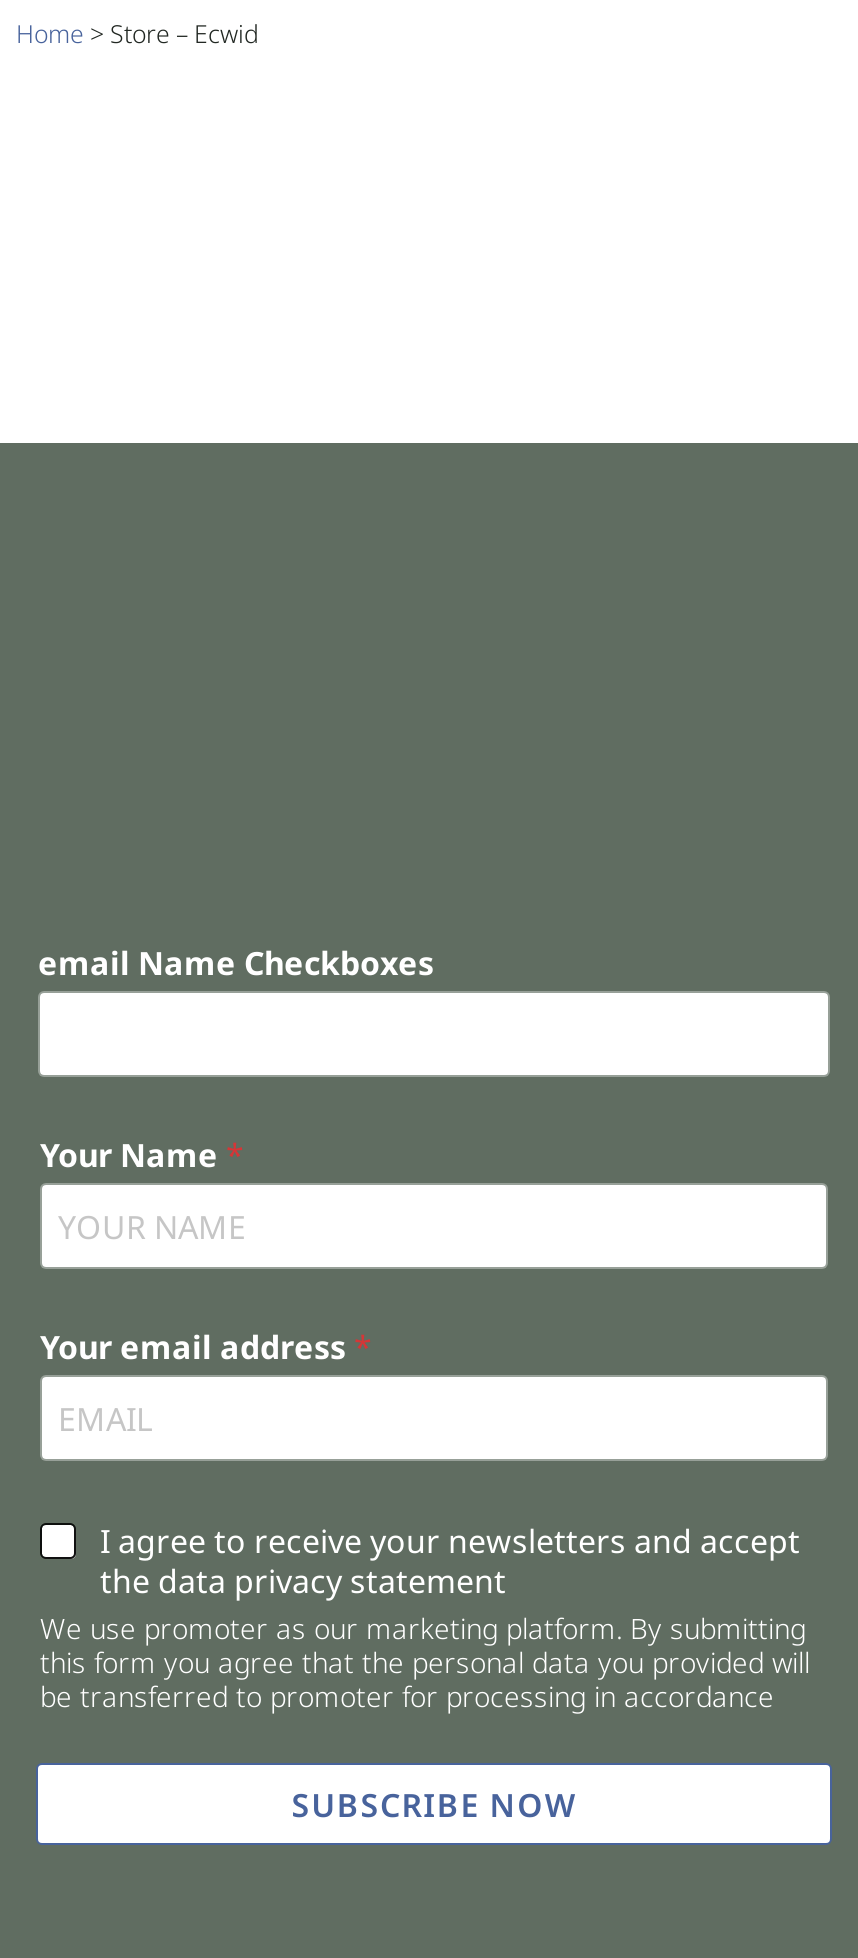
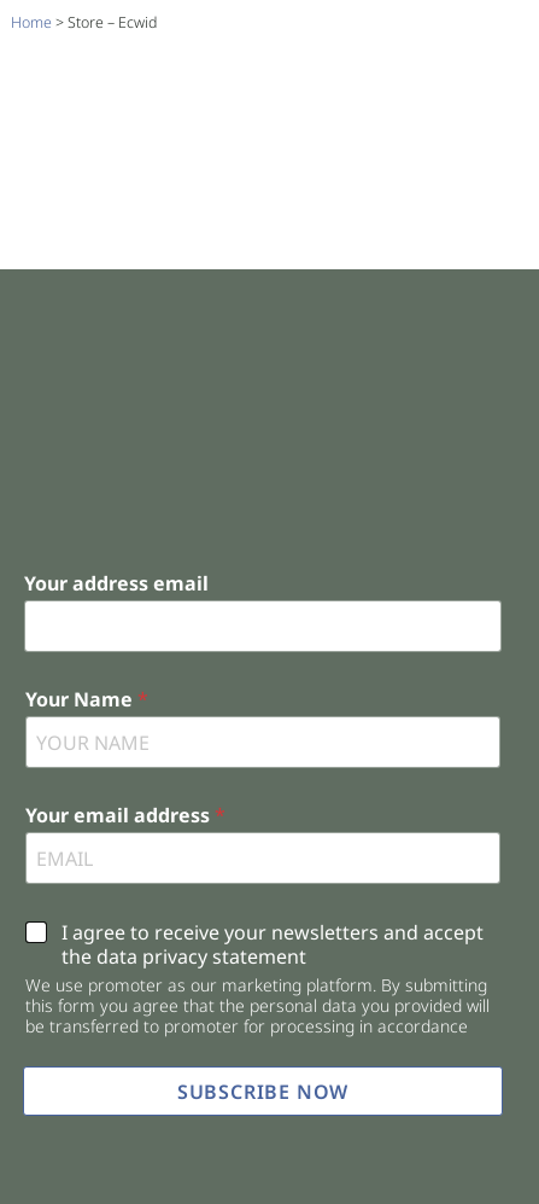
[38,941,434,985] email Name Checkboxes -> [24,570,209,597] Your address email

